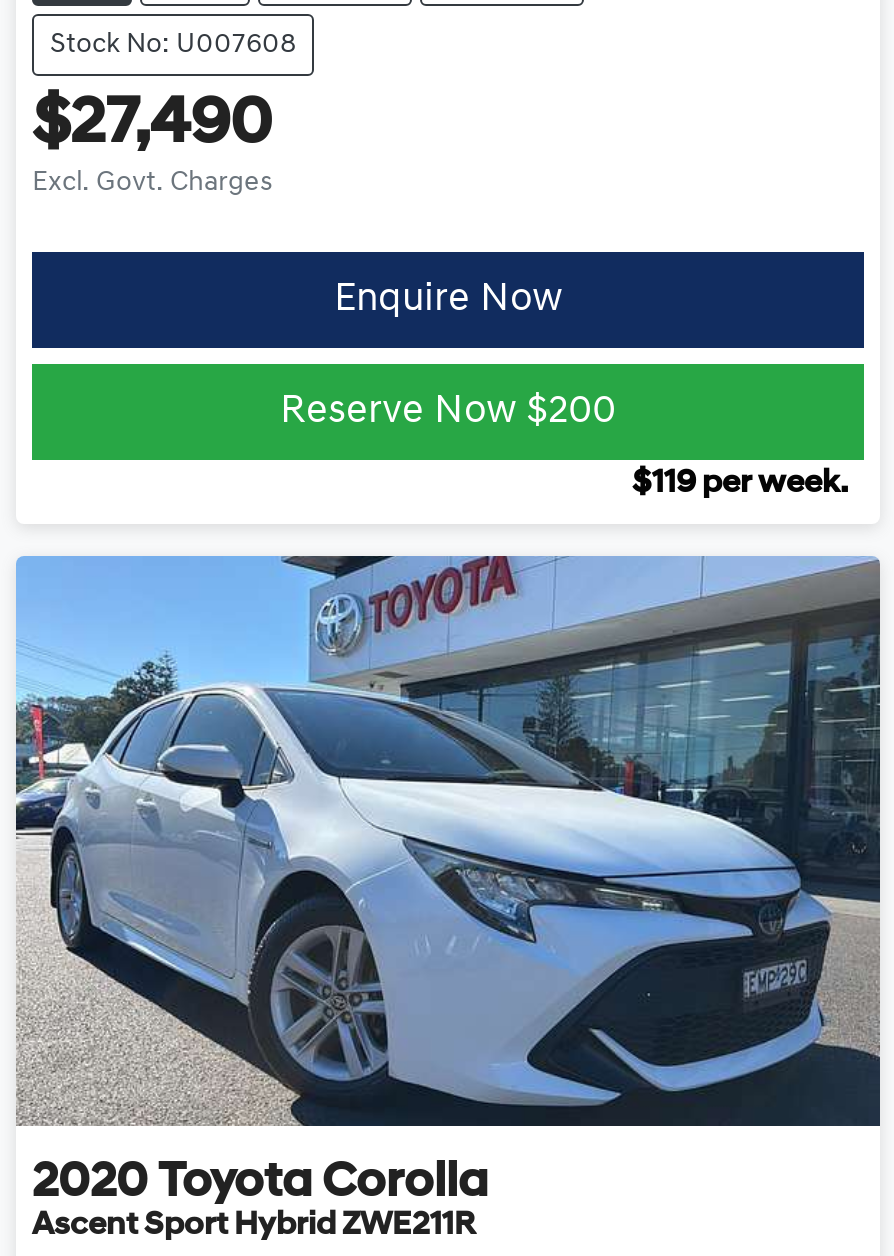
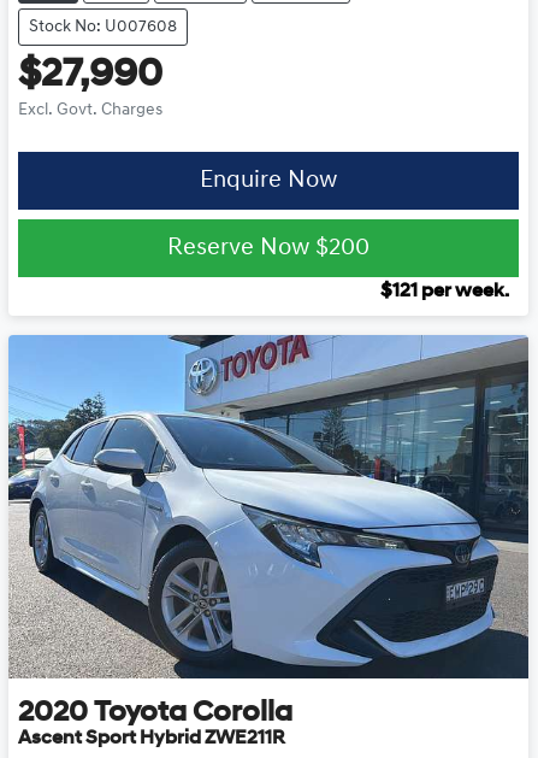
[32,94,272,158] $27,490 -> [18,57,162,95] $27,990
[632,468,848,500] $119 per week. -> [380,282,509,301] $121 per week.

